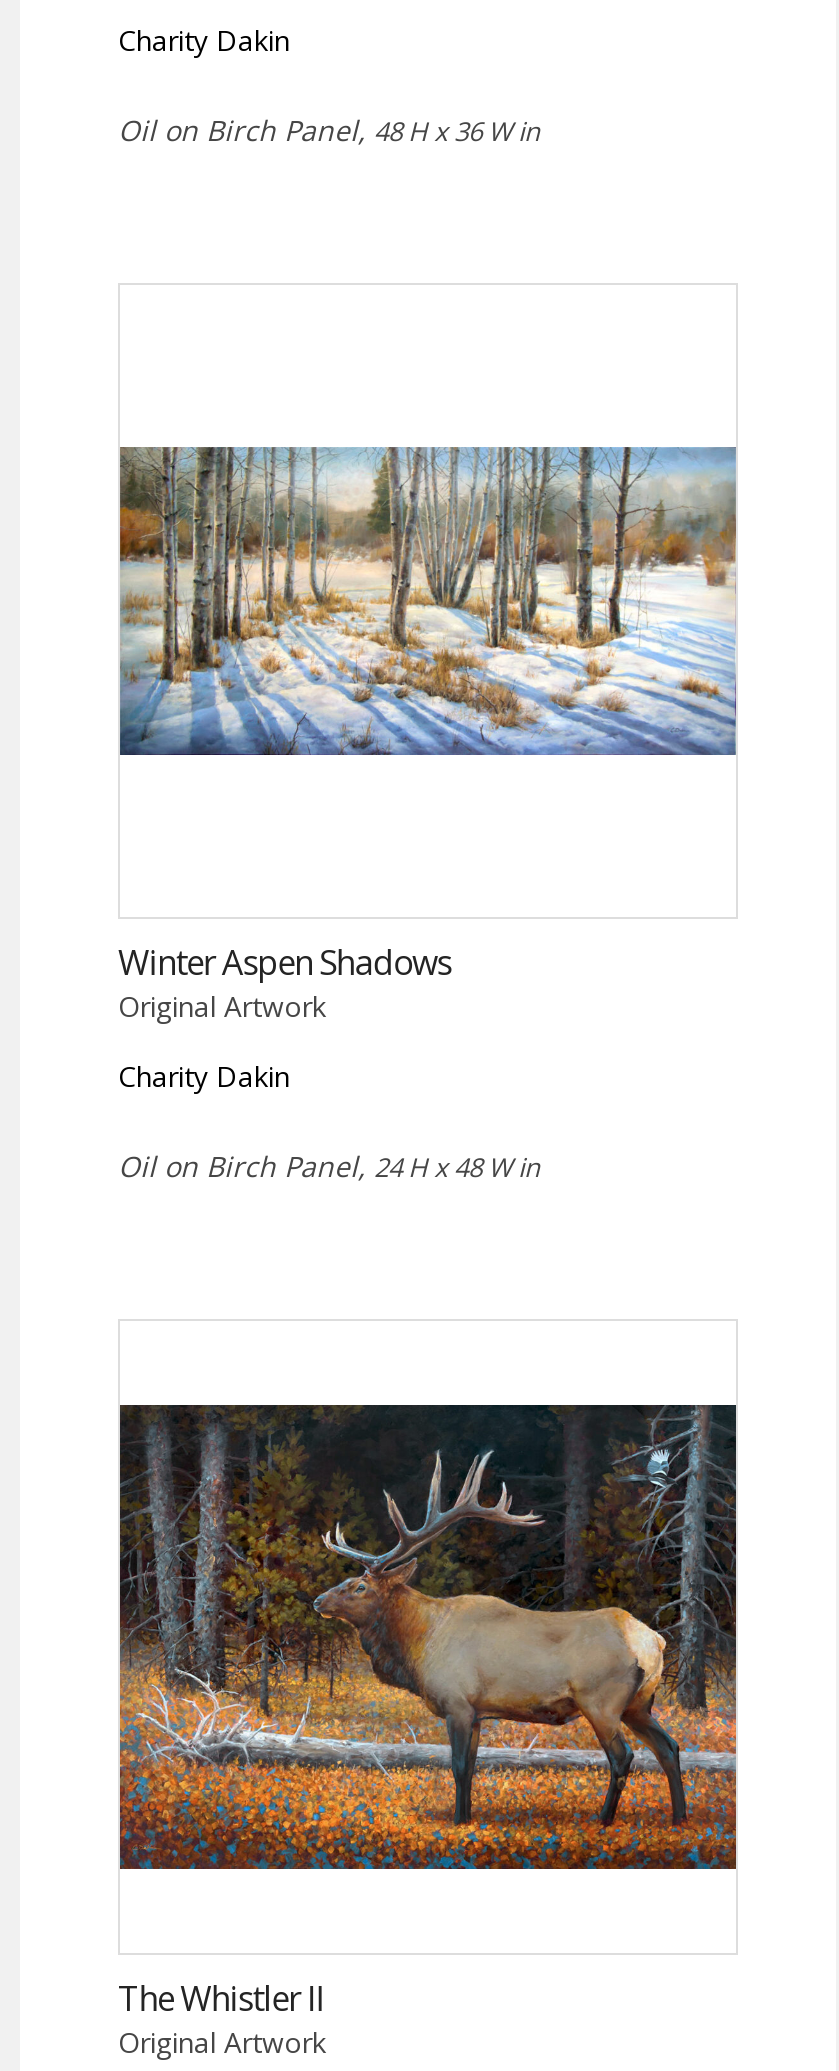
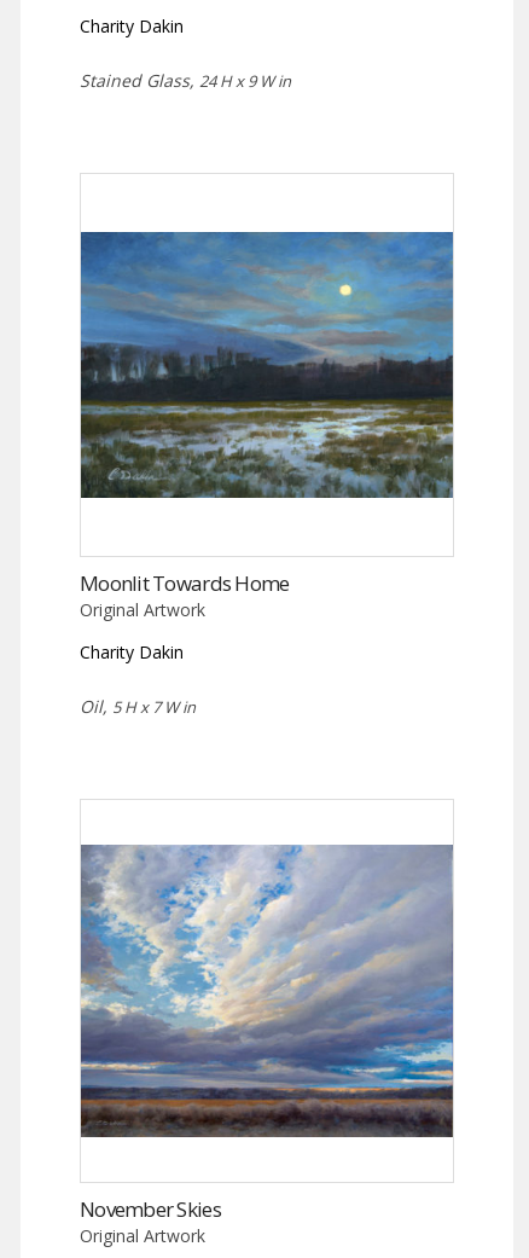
[118,112,540,150] Oil on Birch Panel, 48 H x 36 W in -> [80,69,291,92] Stained Glass, 24 H x 9 W in
[118,381,738,821] [image] -> [80,231,454,499] [image]
[118,939,451,985] Winter Aspen Shadows -> [80,569,289,597] Moonlit Towards Home
[118,1147,540,1185] Oil on Birch Panel, 24 H x 48 W in -> [80,695,196,718] Oil, 5 H x 7 W in
[118,1395,738,1879] [image] -> [80,844,454,1138] [image]
[118,1975,324,2021] The Whistler II -> [80,1195,221,1223] November Skies

